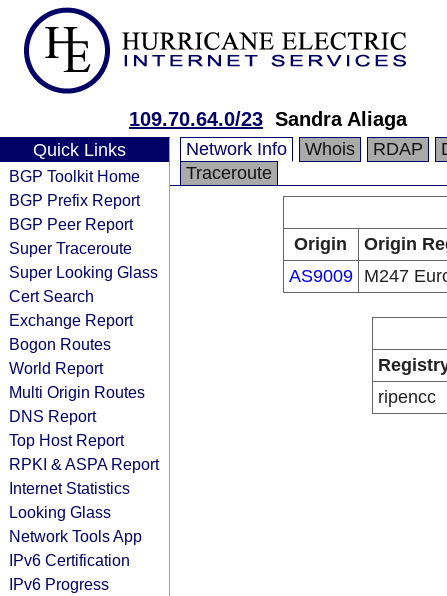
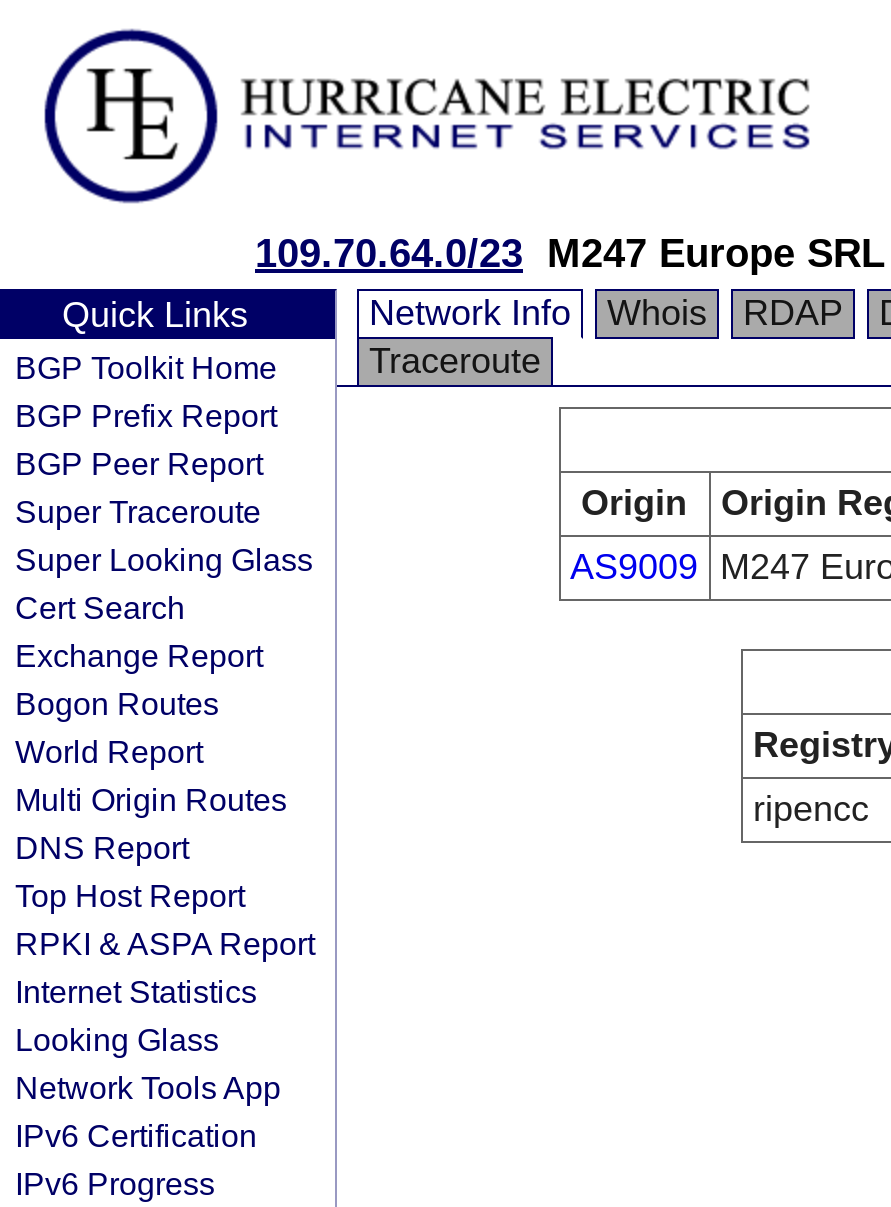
[129,108,407,130] 109.70.64.0/23 Sandra Aliaga -> [255,231,885,275] 109.70.64.0/23 M247 Europe SRL

